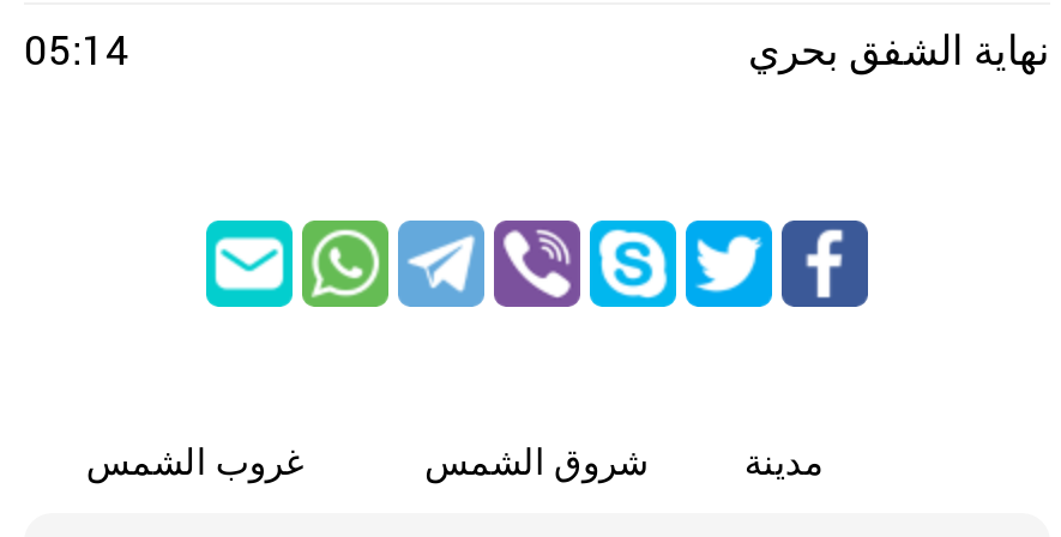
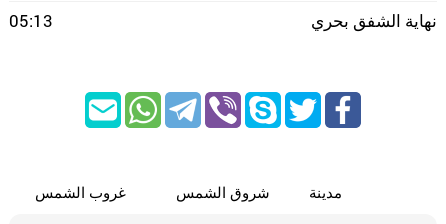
[24,22,129,77] 05:14 -> [9,9,53,32] 05:13

